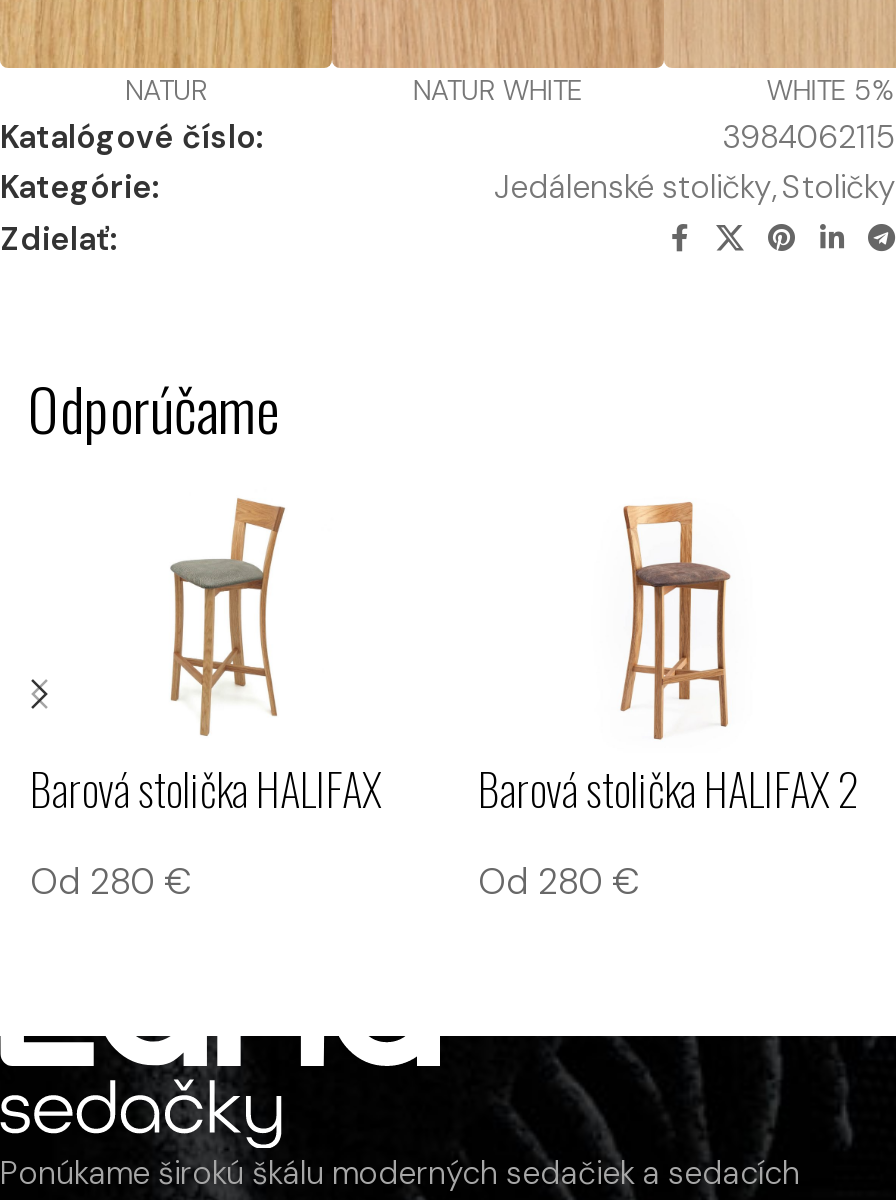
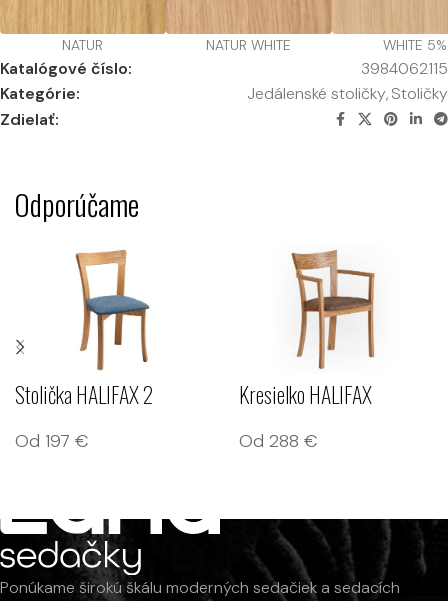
[30,502,382,820] [image] | Barová stolička HALIFAX -> [15,250,153,410] [image] | Stolička HALIFAX 2
[478,500,858,819] [image] | Barová stolička HALIFAX 2 -> [239,250,376,410] [image] | Kresielko HALIFAX
[30,858,192,906] Od 280 € -> [15,429,89,453] Od 197 €
[478,857,640,905] Od 280 € -> [239,429,318,453] Od 288 €

